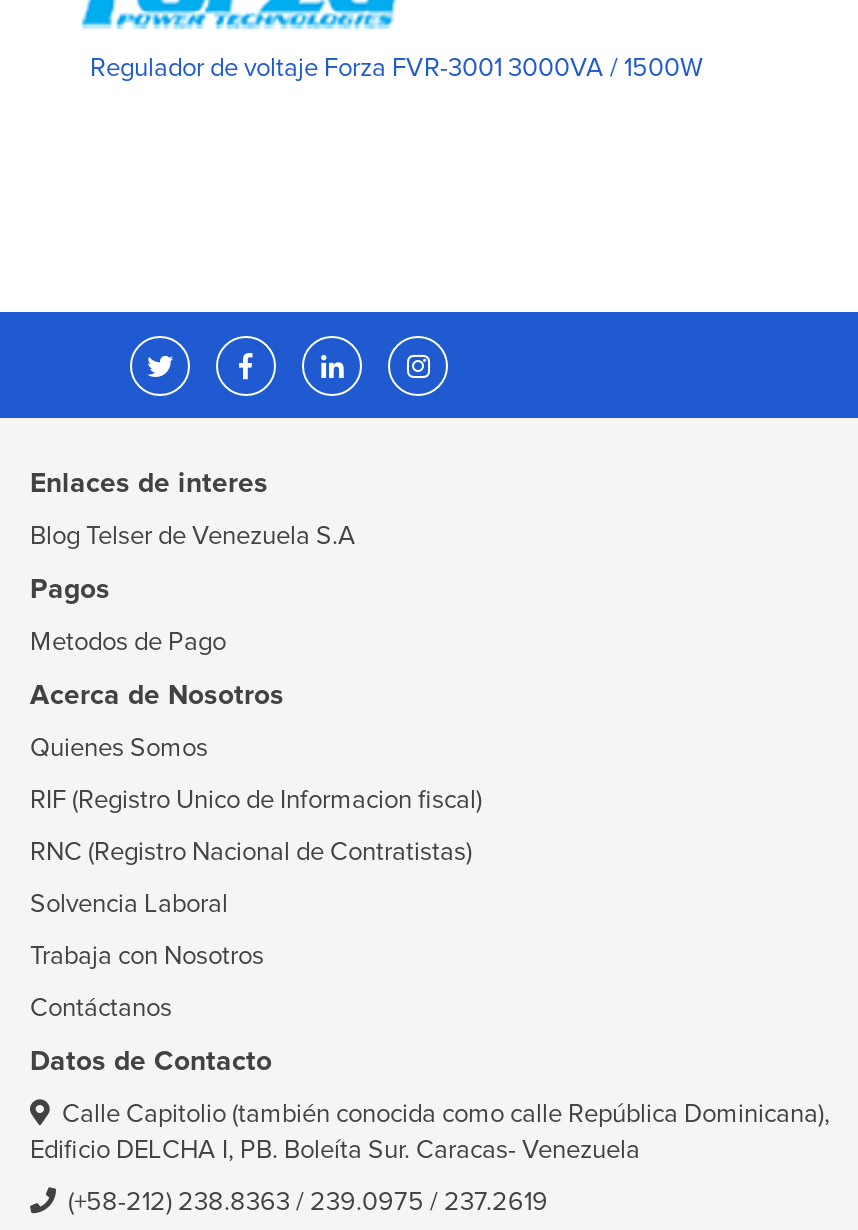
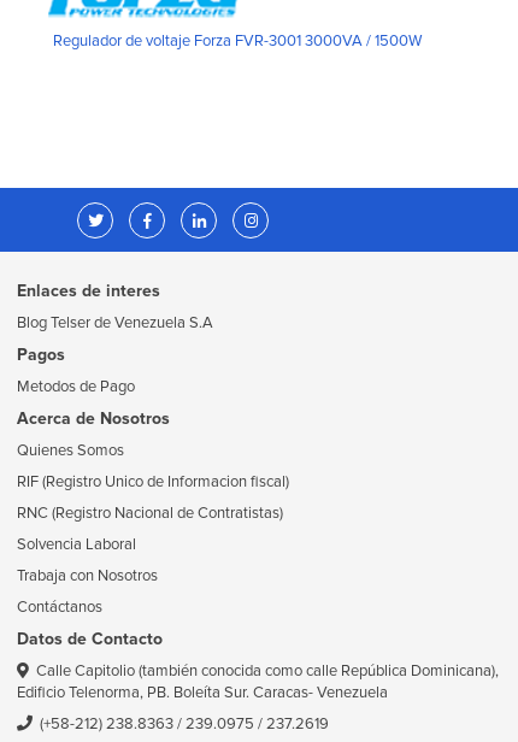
[30,1133,640,1165] Edificio DELCHA I, PB. Boleíta Sur. Caracas- Venezuela -> [17,683,388,702] Edificio Telenorma, PB. Boleíta Sur. Caracas- Venezuela

